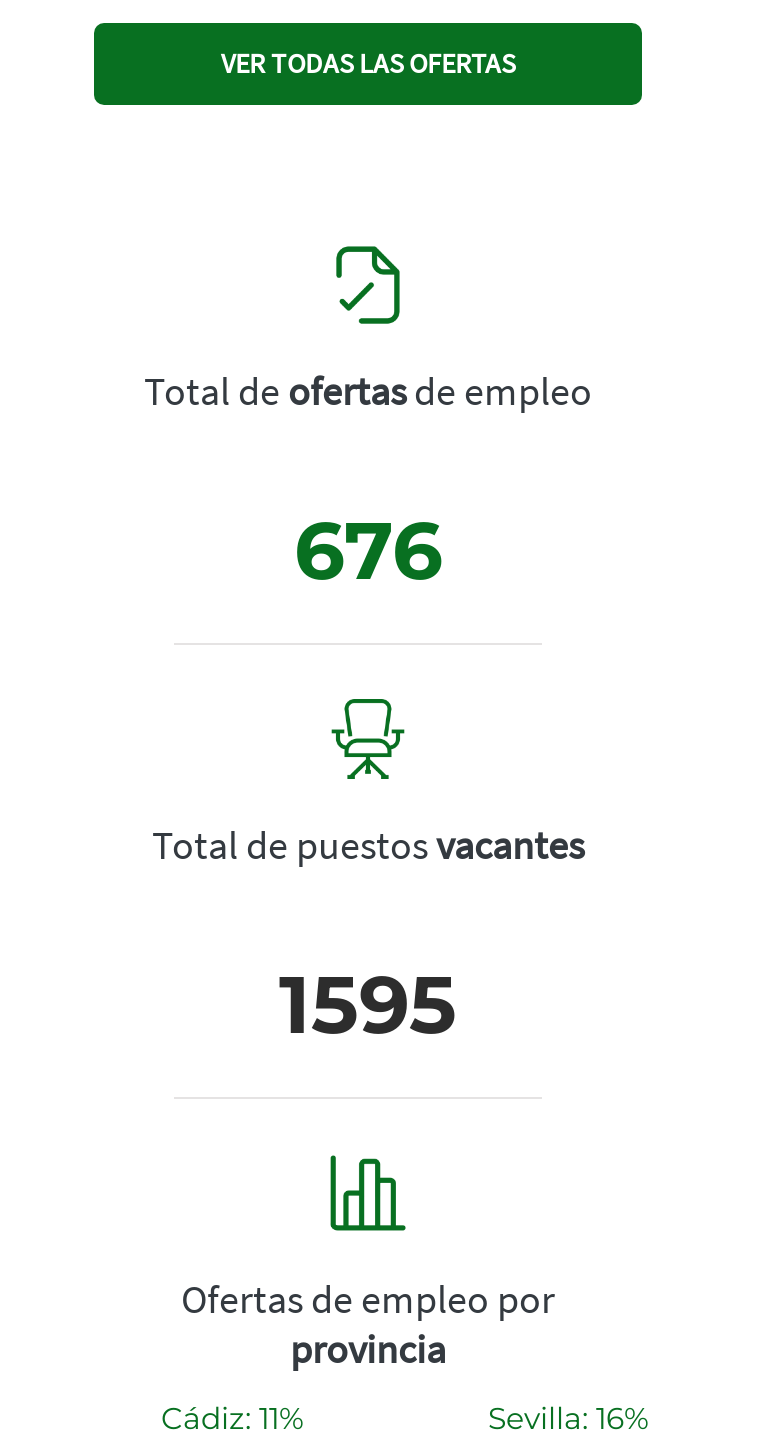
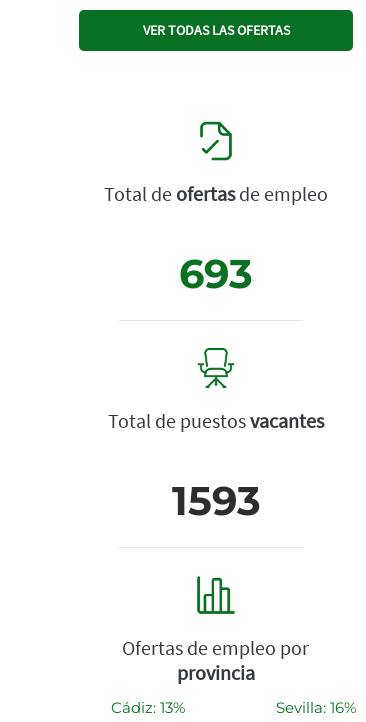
[294,501,442,599] 676 -> [179,249,253,298] 693
[279,955,457,1053] 1595 -> [171,476,260,525] 1593
[161,1399,303,1437] Cádiz: 11% -> [111,698,185,717] Cádiz: 13%

